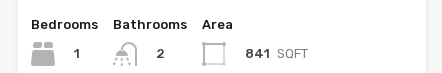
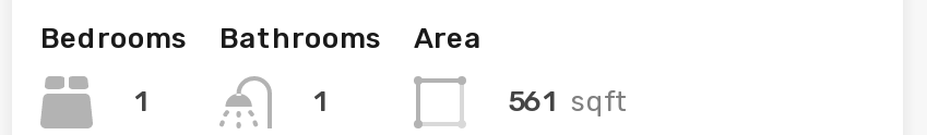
[156,46,165,61] 2 -> [313,85,326,118] 1
[245,46,308,61] 841 SQFT -> [508,85,626,118] 561 sqft

